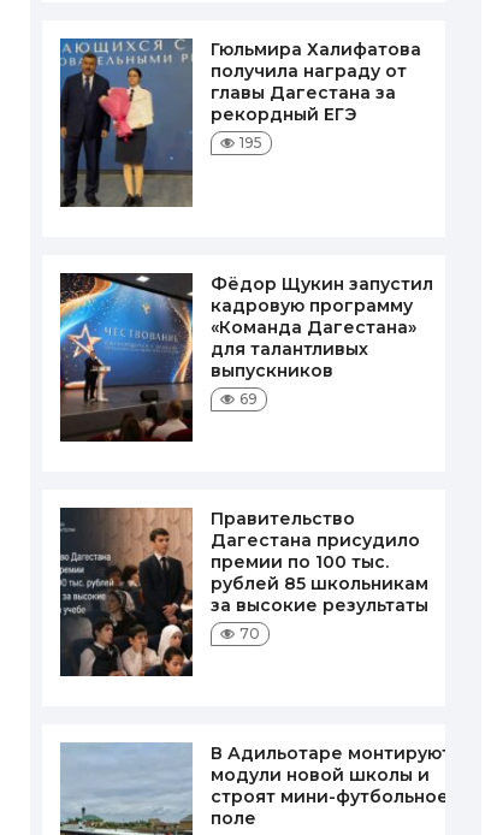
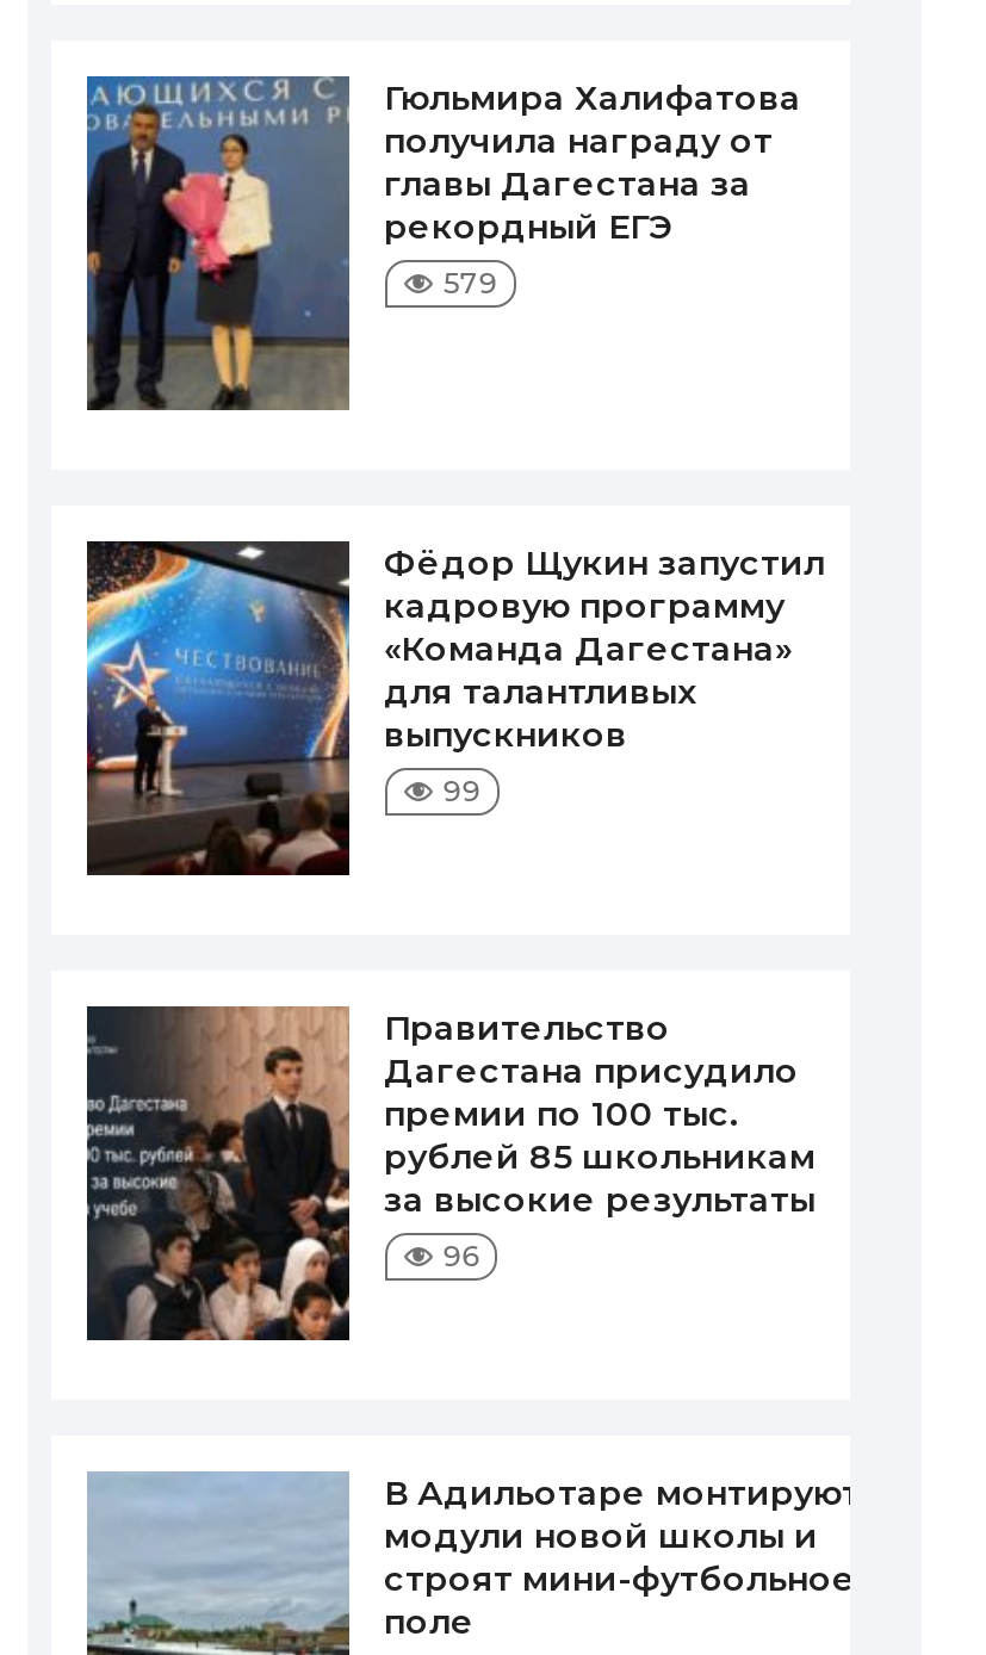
[240,133,263,151] 195 -> [443,264,498,299] 579
[240,389,258,407] 69 -> [443,771,481,807] 99
[240,624,260,642] 70 -> [443,1236,479,1272] 96

